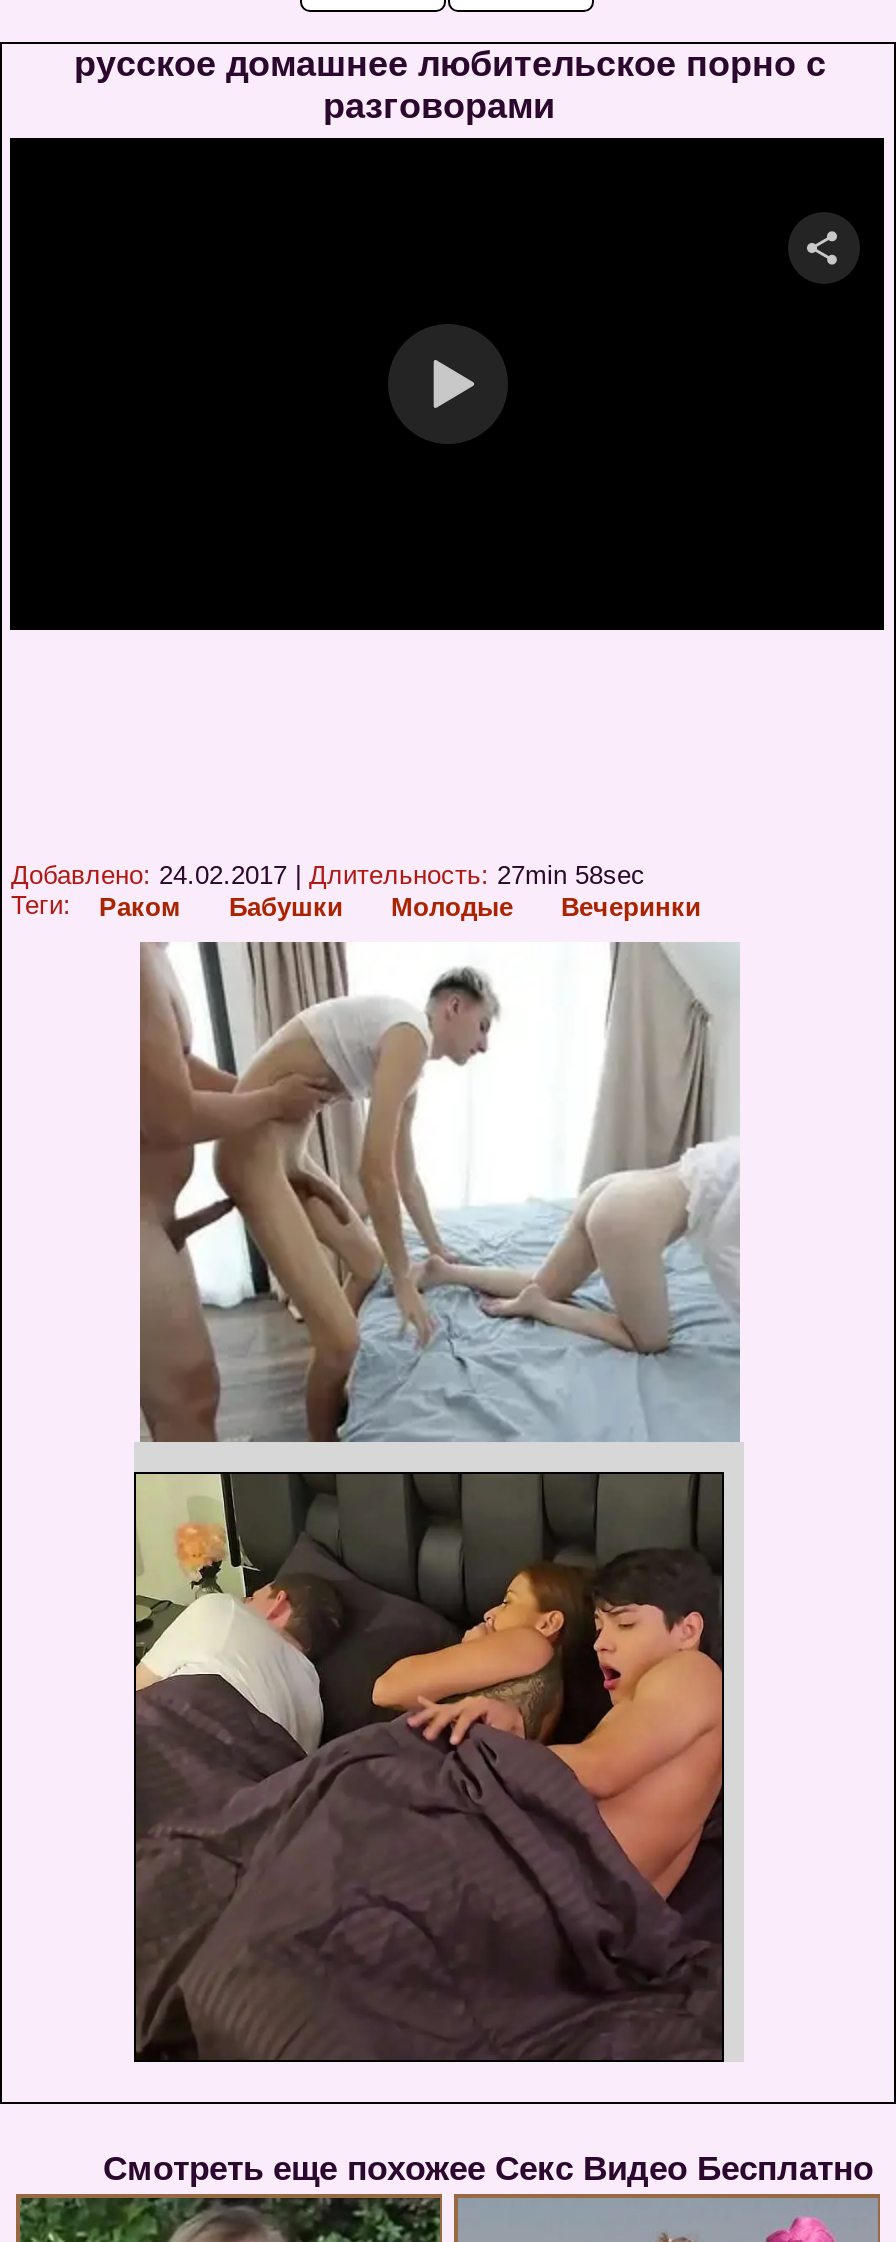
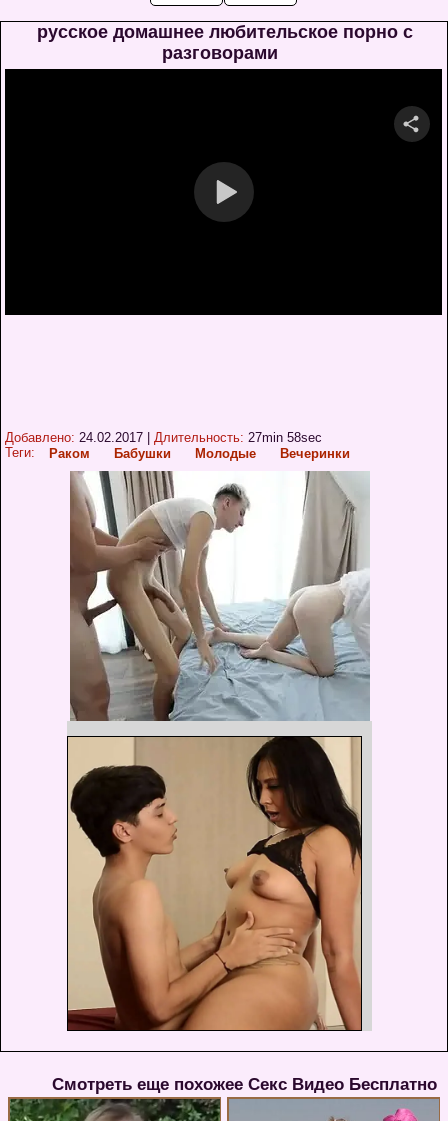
[134,1472,724,2062] [image] -> [67,736,362,1031] [image]

